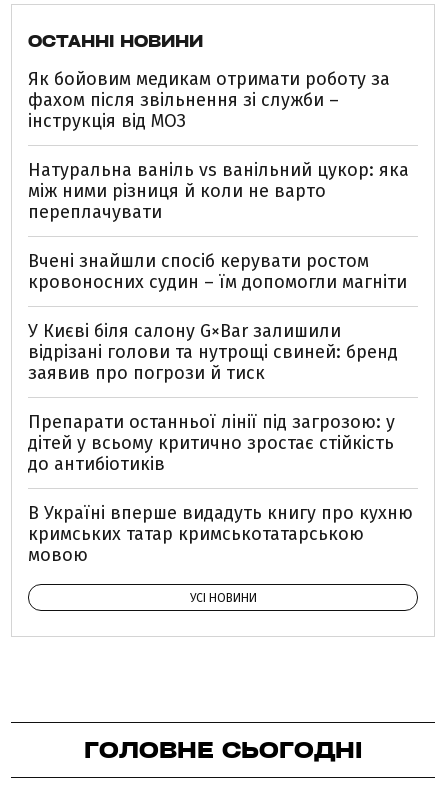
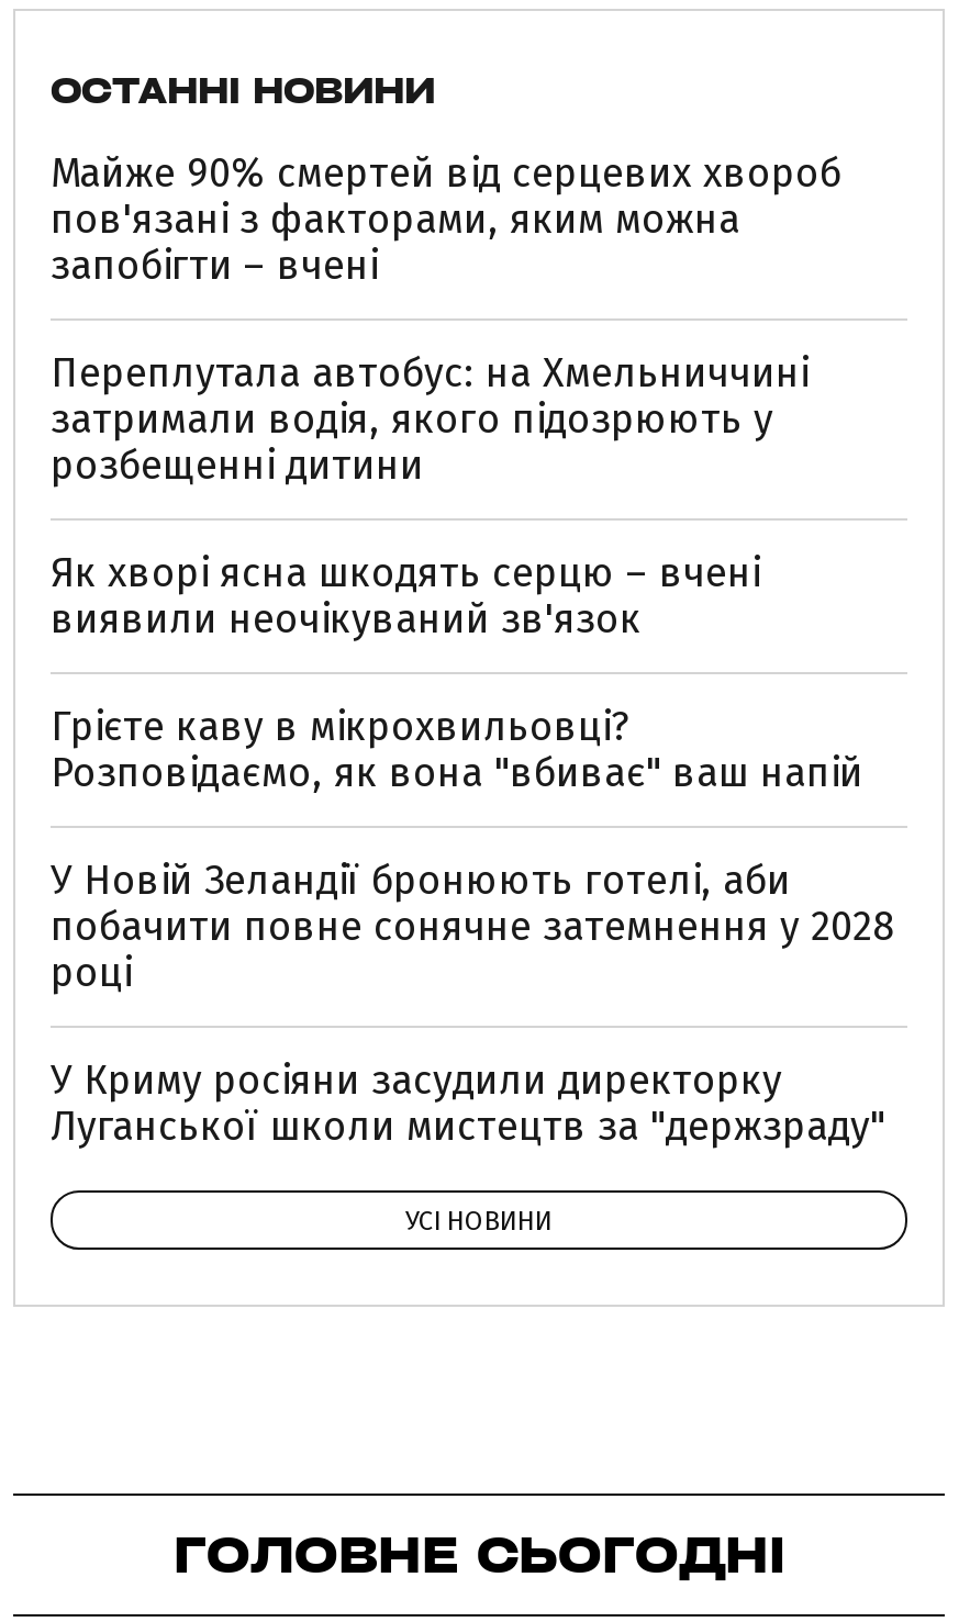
[28,68,390,132] Як бойовим медикам отримати роботу за | фахом після звільнення зі служби – | інструкція від МОЗ -> [51,150,841,290] Майже 90% смертей від серцевих хвороб | пов'язані з факторами, яким можна | запобігти – вчені
[28,159,409,223] Натуральна ваніль vs ванільний цукор: яка | між ними різниця й коли не варто | переплачувати -> [51,349,809,490] Переплутала автобус: на Хмельниччині | затримали водія, якого підозрюють у | розбещенні дитини
[28,250,407,293] Вчені знайшли спосіб керувати ростом | кровоносних судин – їм допомогли магніти -> [51,549,760,644] Як хворі ясна шкодять серцю – вчені | виявили неочікуваний зв'язок
[28,320,398,384] У Києві біля салону G×Bar залишили | відрізані голови та нутрощі свиней: бренд | заявив про погрози й тиск -> [51,703,863,797] Грієте каву в мікрохвильовці? | Розповідаємо, як вона "вбиває" ваш напій
[28,411,395,475] Препарати останньої лінії під загрозою: у | дітей у всьому критично зростає стійкість | до антибіотиків -> [51,857,894,997] У Новій Зеландії бронюють готелі, аби | побачити повне сонячне затемнення у 2028 | році
[28,502,413,566] В Україні вперше видадуть книгу про кухню | кримських татар кримськотатарською | мовою -> [51,1057,885,1151] У Криму росіяни засудили директорку | Луганської школи мистецтв за "держзраду"

